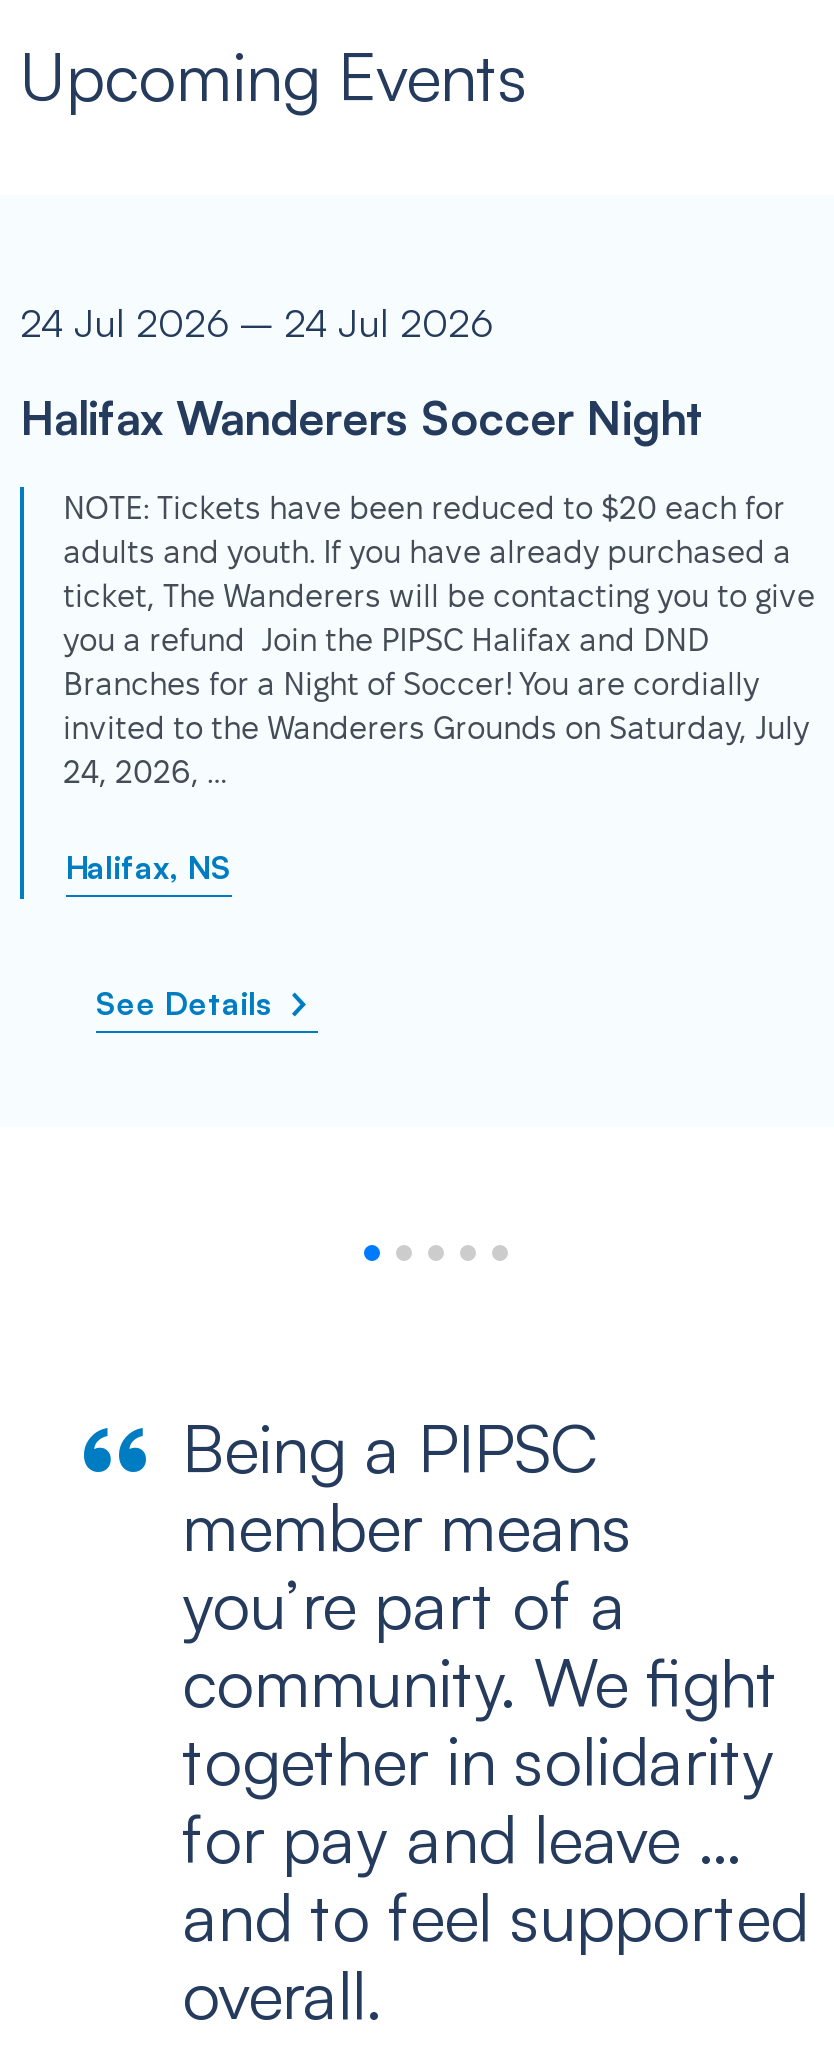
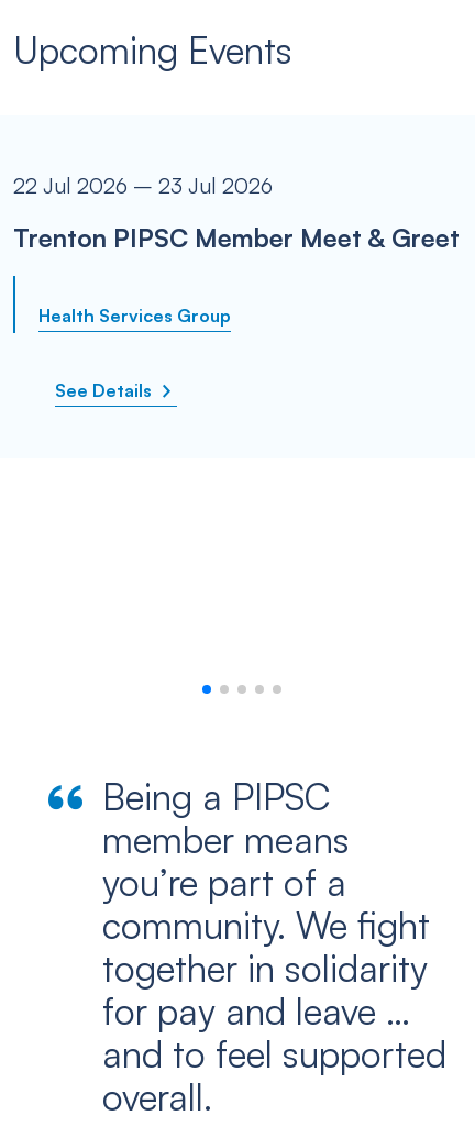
[20,299,815,887] 24 Jul 2026 – 24 Jul 2026 | Halifax Wanderers Soccer Night | NOTE: Tickets have been reduced to $20 each for | adults and youth. If you have already purchased a | ticket, The Wanderers will be contacting you to give | you a refund Join the PIPSC Halifax and DND | Branches for a Night of Soccer! You are cordially | invited to the Wanderers Grounds on Saturday, July | 24, 2026, … | Halifax, NS -> [13,173,460,327] 22 Jul 2026 – 23 Jul 2026 | Trenton PIPSC Member Meet & Greet | Health Services Group
moved [96,983,280,1023] -> [55,379,156,401]: See Details

